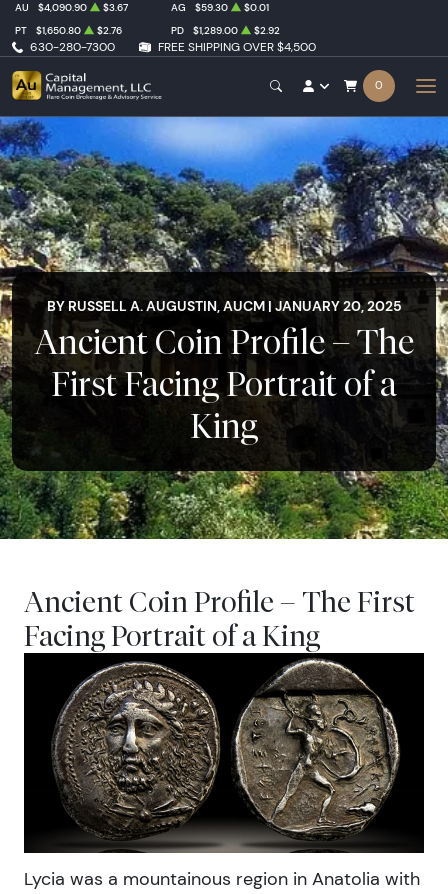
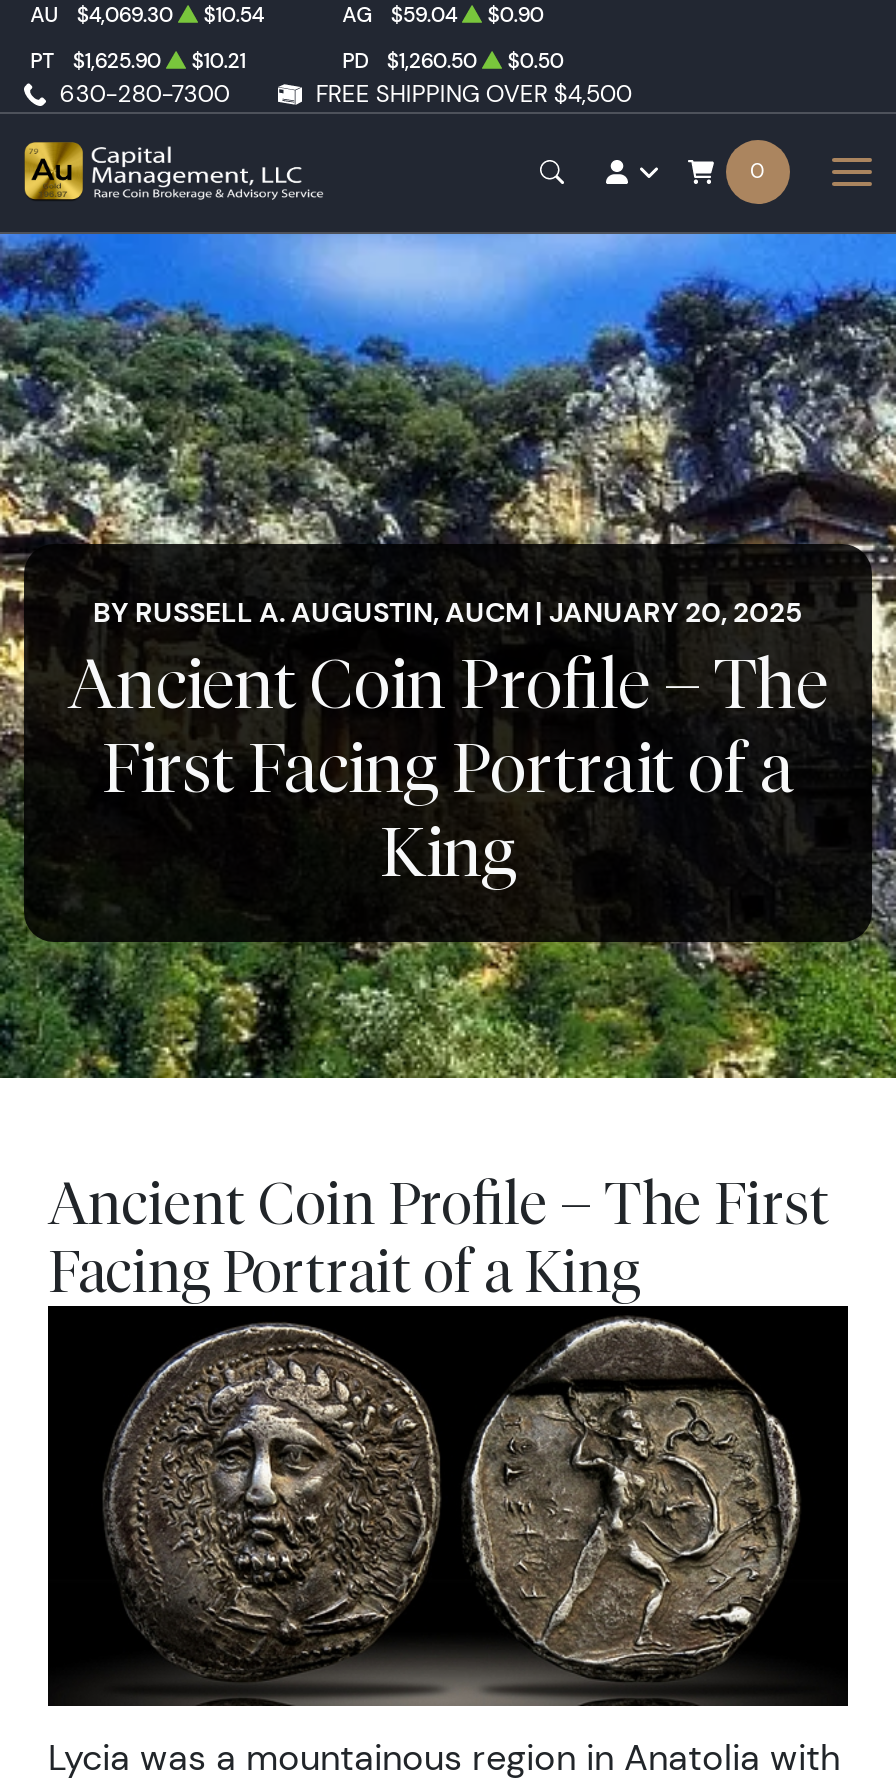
[38,1,87,14] $4,090.90 -> [77,2,173,28] $4,069.30
[103,1,128,14] $3.67 -> [204,2,264,28] $10.54
[195,1,228,14] $59.30 -> [391,2,457,28] $59.04
[244,1,269,14] $0.01 -> [488,2,544,28] $0.90
[36,24,81,37] $1,650.80 -> [73,48,161,74] $1,625.90
[97,24,122,37] $2.76 -> [192,48,246,74] $10.21
[193,24,238,37] $1,289.00 -> [387,48,477,74] $1,260.50
[254,24,280,37] $2.92 -> [508,48,564,74] $0.50

